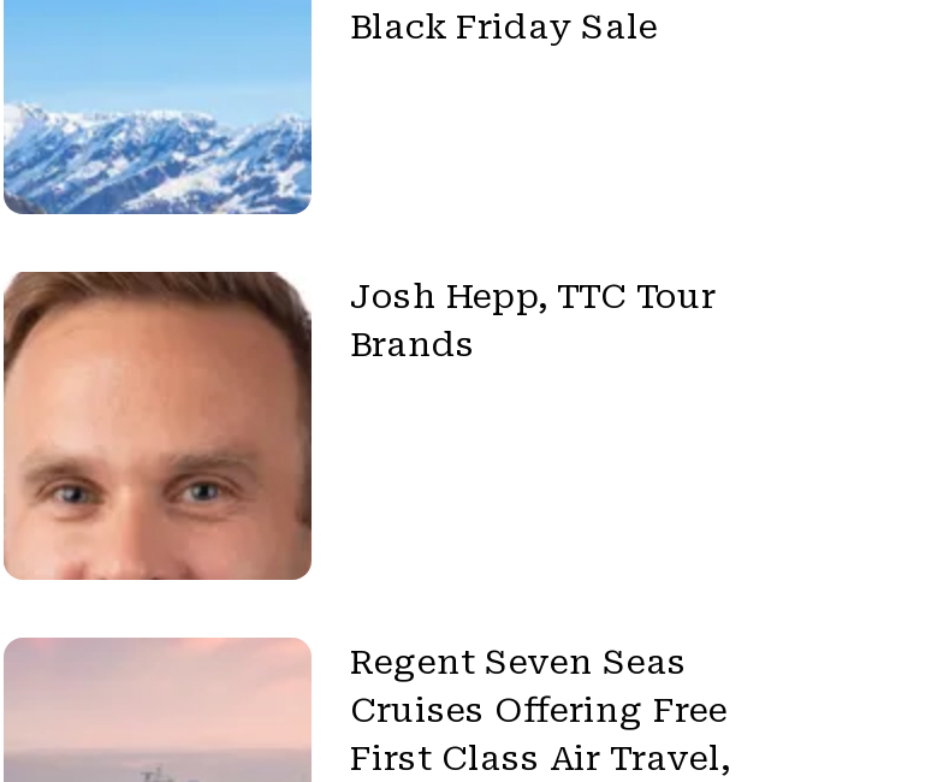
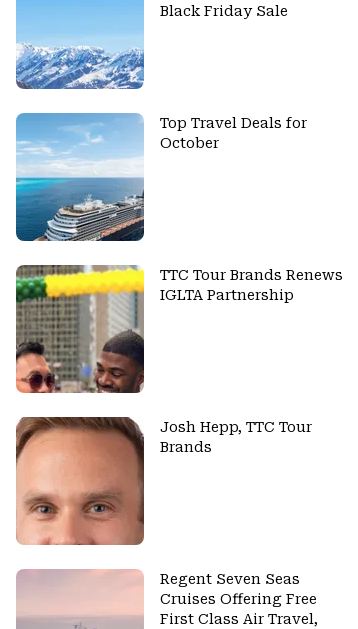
none -> [15,112,307,242] [image] | Top Travel Deals for | October
none -> [15,265,343,394] [image] | TTC Tour Brands Renews | IGLTA Partnership

